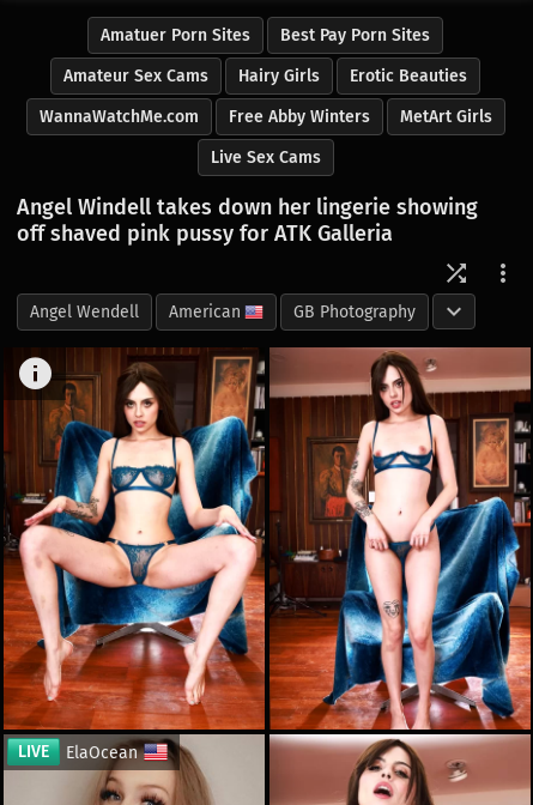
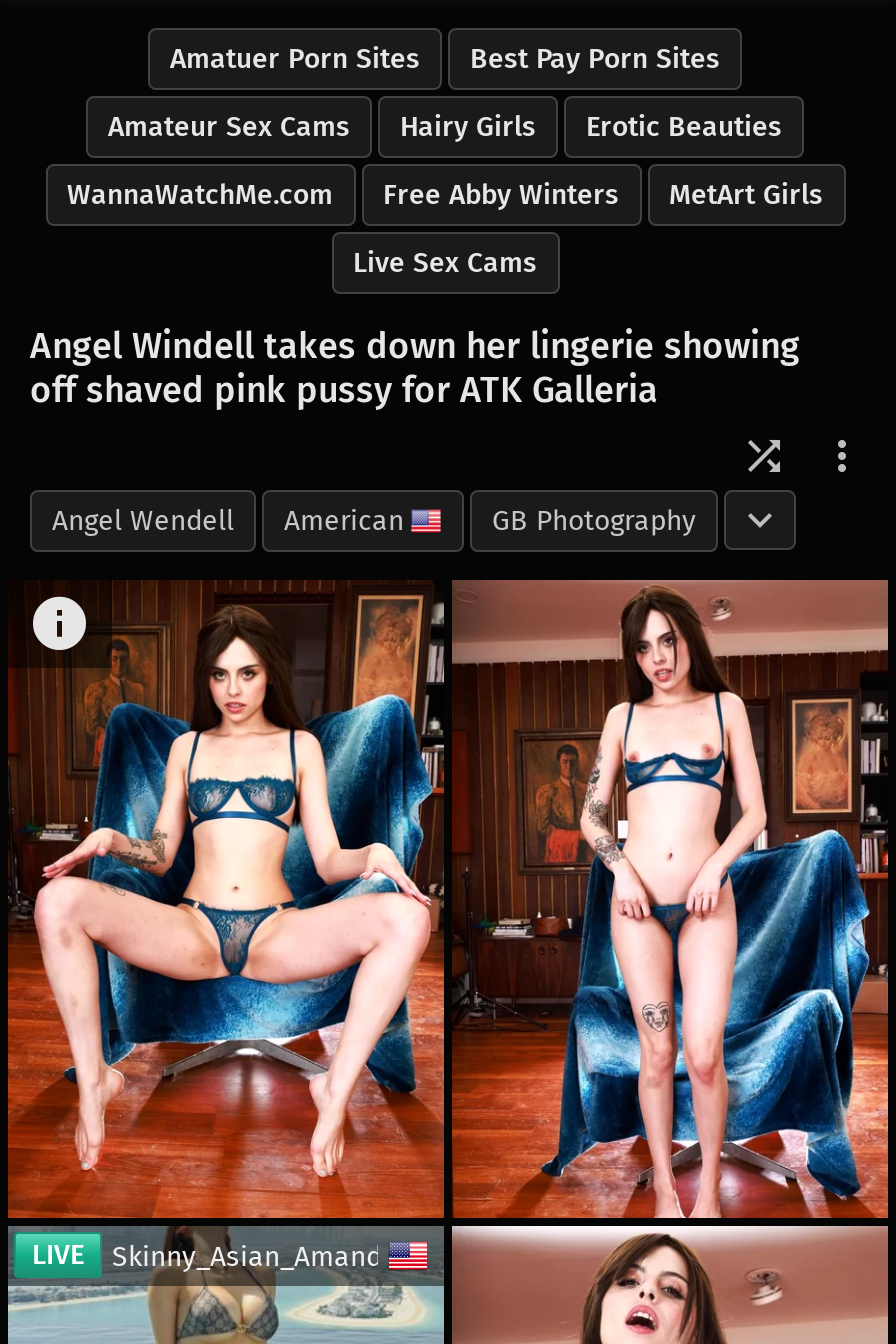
[66,742,138,763] ElaOcean -> [112,1240,398,1274] Skinny_Asian_Amanda

